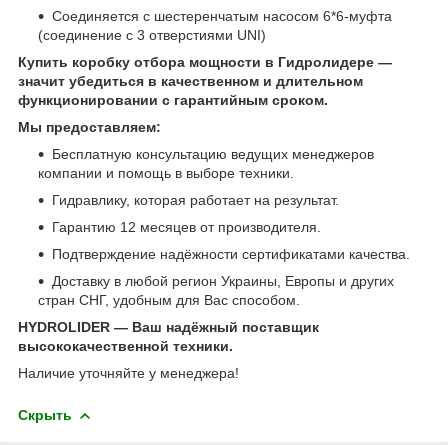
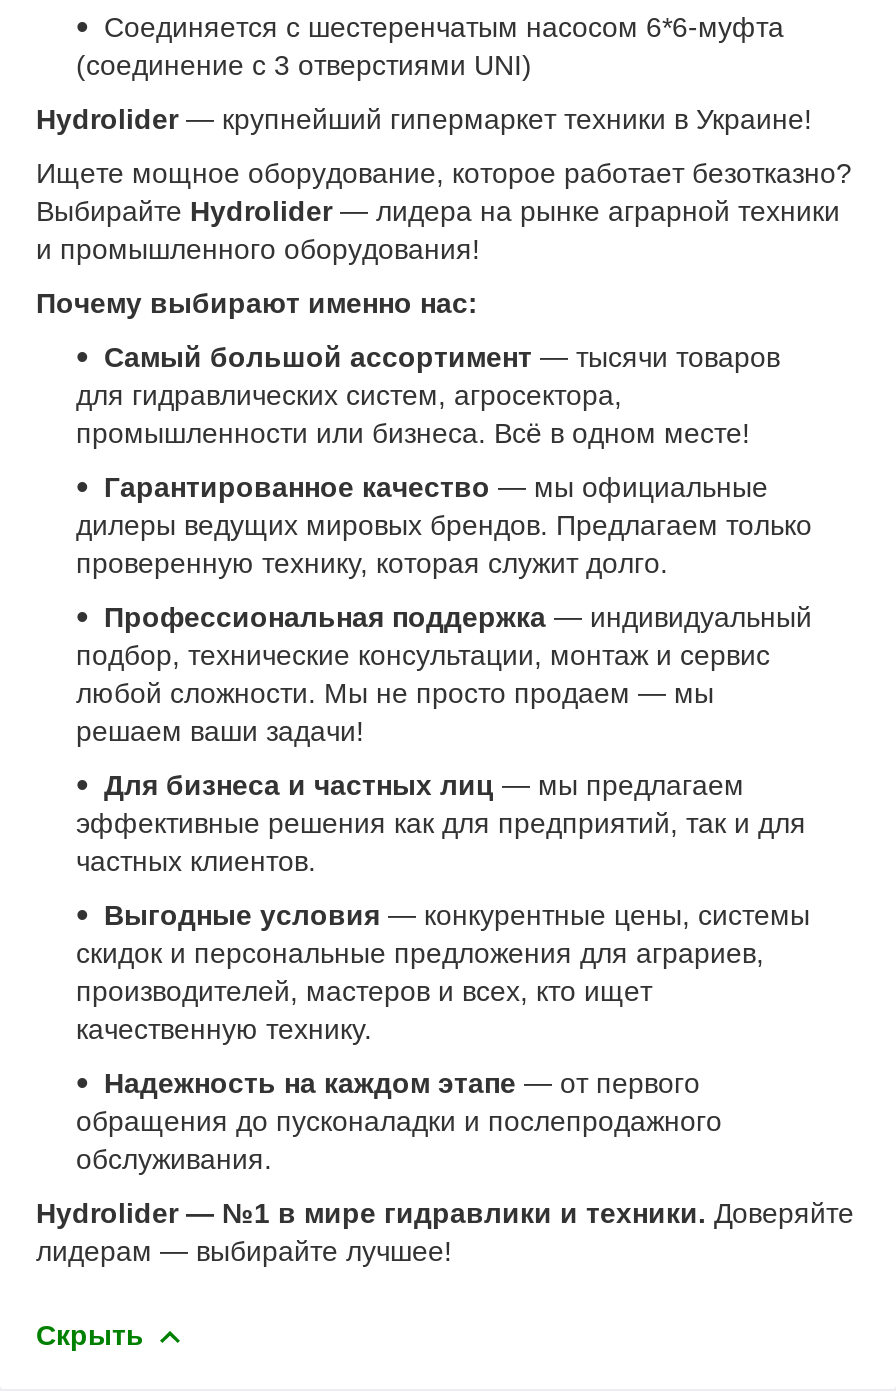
[18,54,410,381] Купить коробку отбора мощности в Гидролидере — | значит убедиться в качественном и длительном | функционировании с гарантийным сроком. | Мы предоставляем: | Бесплатную консультацию ведущих менеджеров | компании и помощь в выборе техники. | Гидравлику, которая работает на результат. | Гарантию 12 месяцев от производителя. | Подтверждение надёжности сертификатами качества. | Доставку в любой регион Украины, Европы и других | стран СНГ, удобным для Вас способом. | HYDROLIDER — Ваш надёжный поставщик | высококачественной техники. | Наличие уточняйте у менеджера! -> [36,103,854,1267] Hydrolider — крупнейший гипермаркет техники в Украине! | Ищете мощное оборудование, которое работает безотказно? | Выбирайте Hydrolider — лидера на рынке аграрной техники | и промышленного оборудования! | Почему выбирают именно нас: | Самый большой ассортимент — тысячи товаров | для гидравлических систем, агросектора, | промышленности или бизнеса. Всё в одном месте! | Гарантированное качество — мы официальные | дилеры ведущих мировых брендов. Предлагаем только | проверенную технику, которая служит долго. | Профессиональная поддержка — индивидуальный | подбор, технические консультации, монтаж и сервис | любой сложности. Мы не просто продаем — мы | решаем ваши задачи! | Для бизнеса и частных лиц — мы предлагаем | эффективные решения как для предприятий, так и для | частных клиентов. | Выгодные условия — конкурентные цены, системы | скидок и персональные предложения для аграриев, | производителей, мастеров и всех, кто ищет | качественную технику. | Надежность на каждом этапе — от первого | обращения до пусконаладки и послепродажного | обслуживания. | Hydrolider — №1 в мире гидравлики и техники. Доверяйте | лидерам — выбирайте лучшее!

